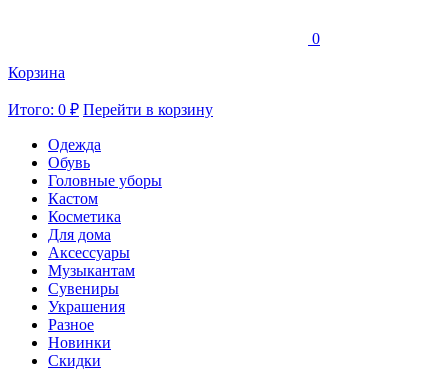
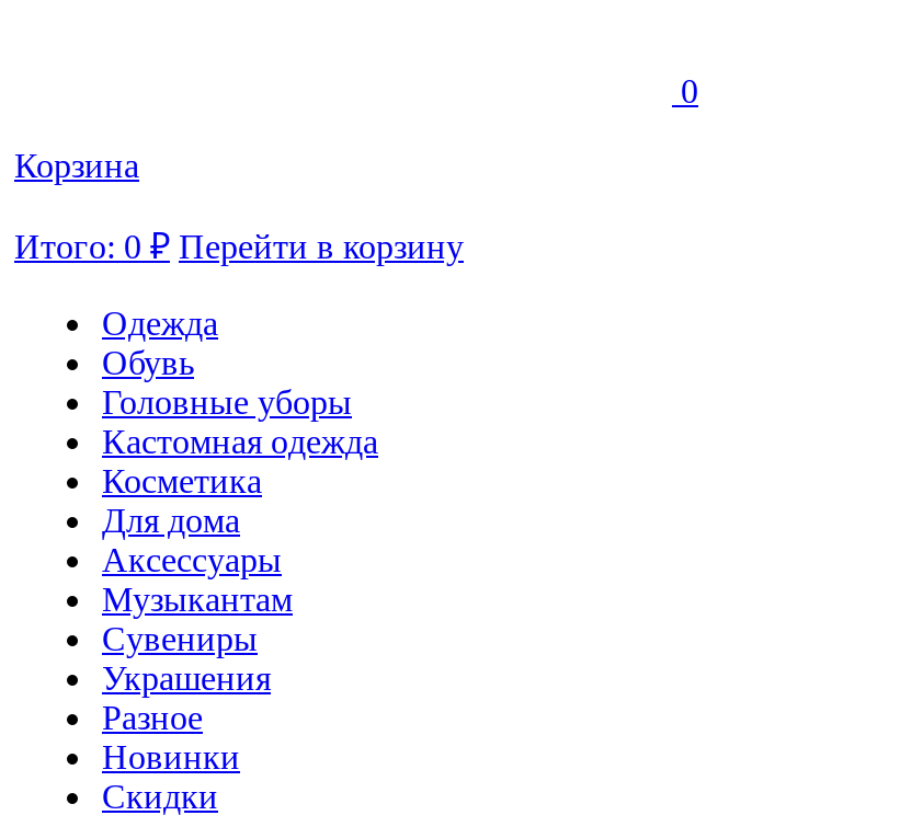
[48,190,98,207] Кастом -> [102,423,378,460] Кастомная одежда

